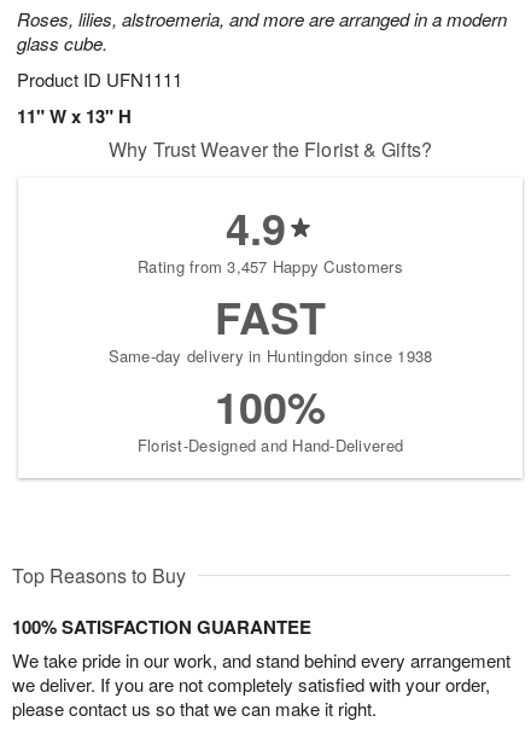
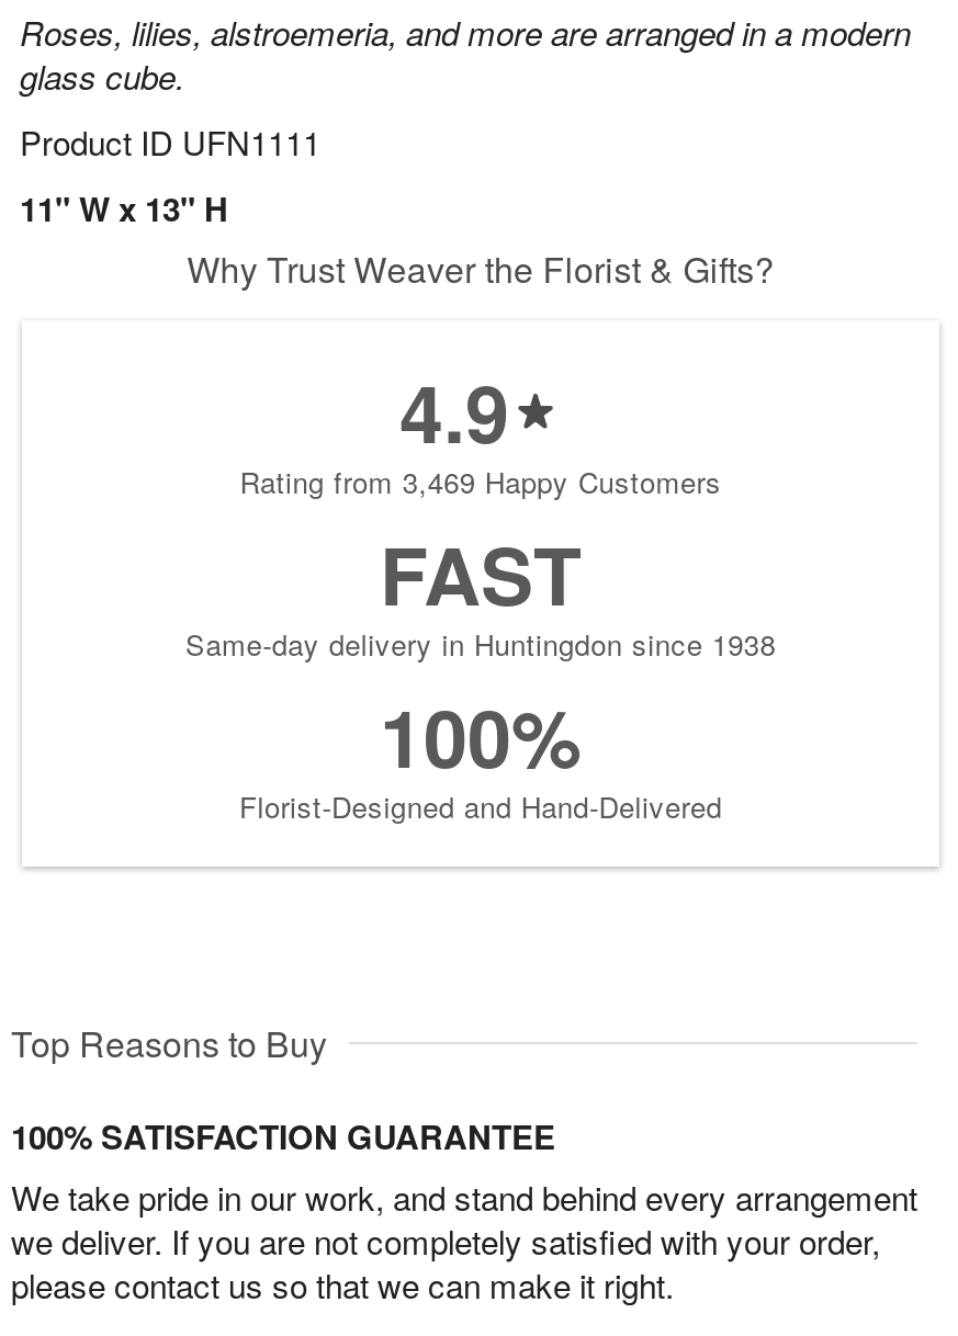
[138,255,403,278] Rating from 3,457 Happy Customers -> [240,462,722,503] Rating from 3,469 Happy Customers

